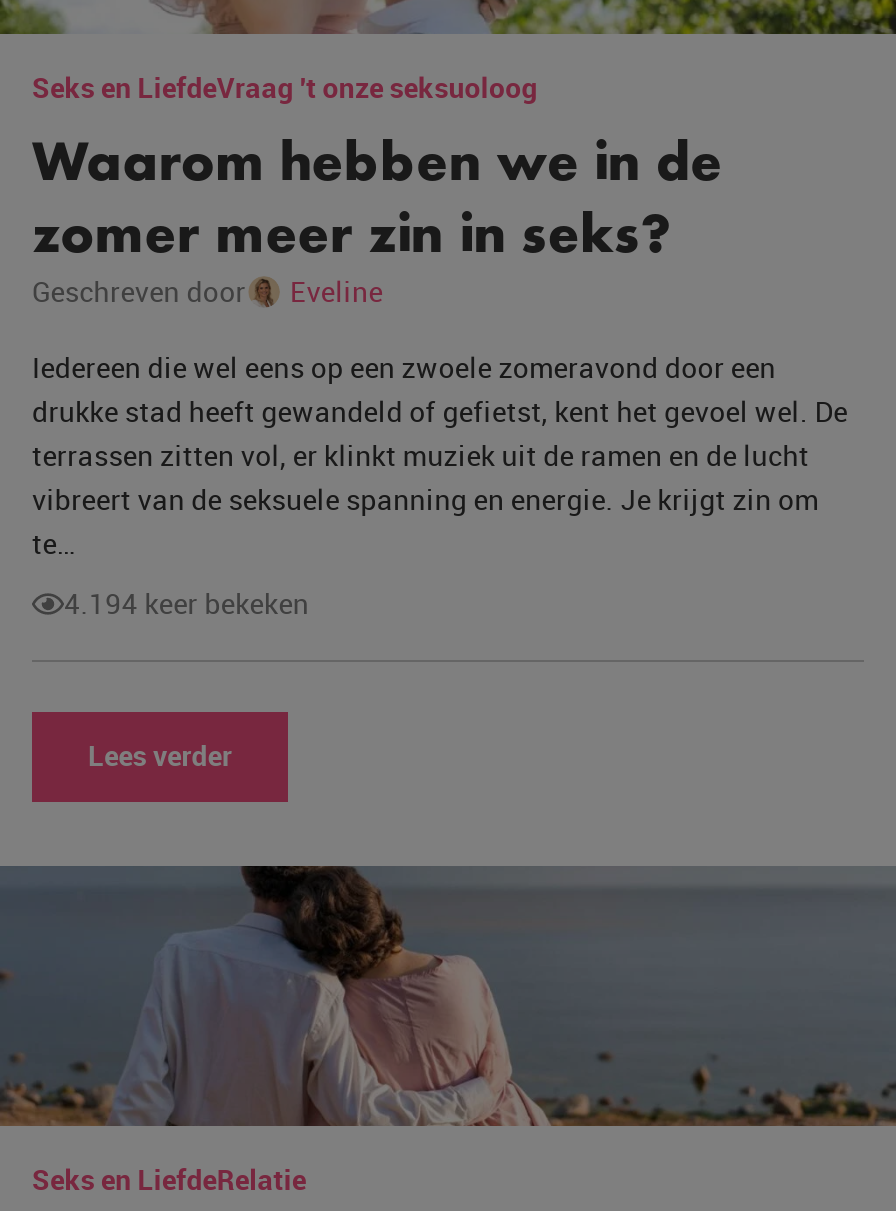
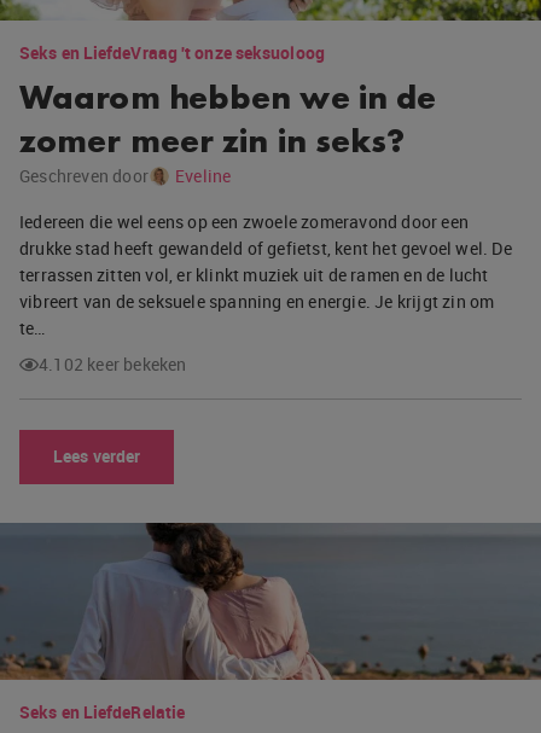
[64,584,309,622] 4.194 keer bekeken -> [39,353,187,376] 4.102 keer bekeken

